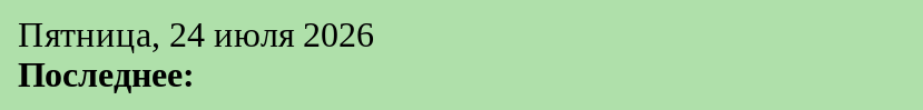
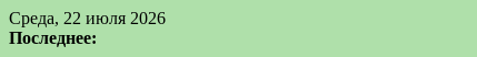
[18,16,374,53] Пятница, 24 июля 2026 -> [9,9,166,27] Среда, 22 июля 2026

